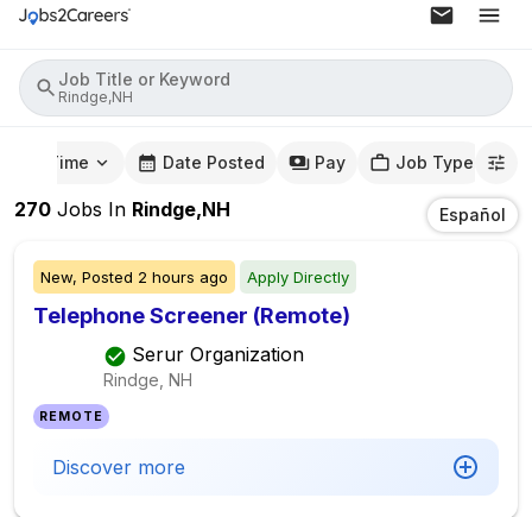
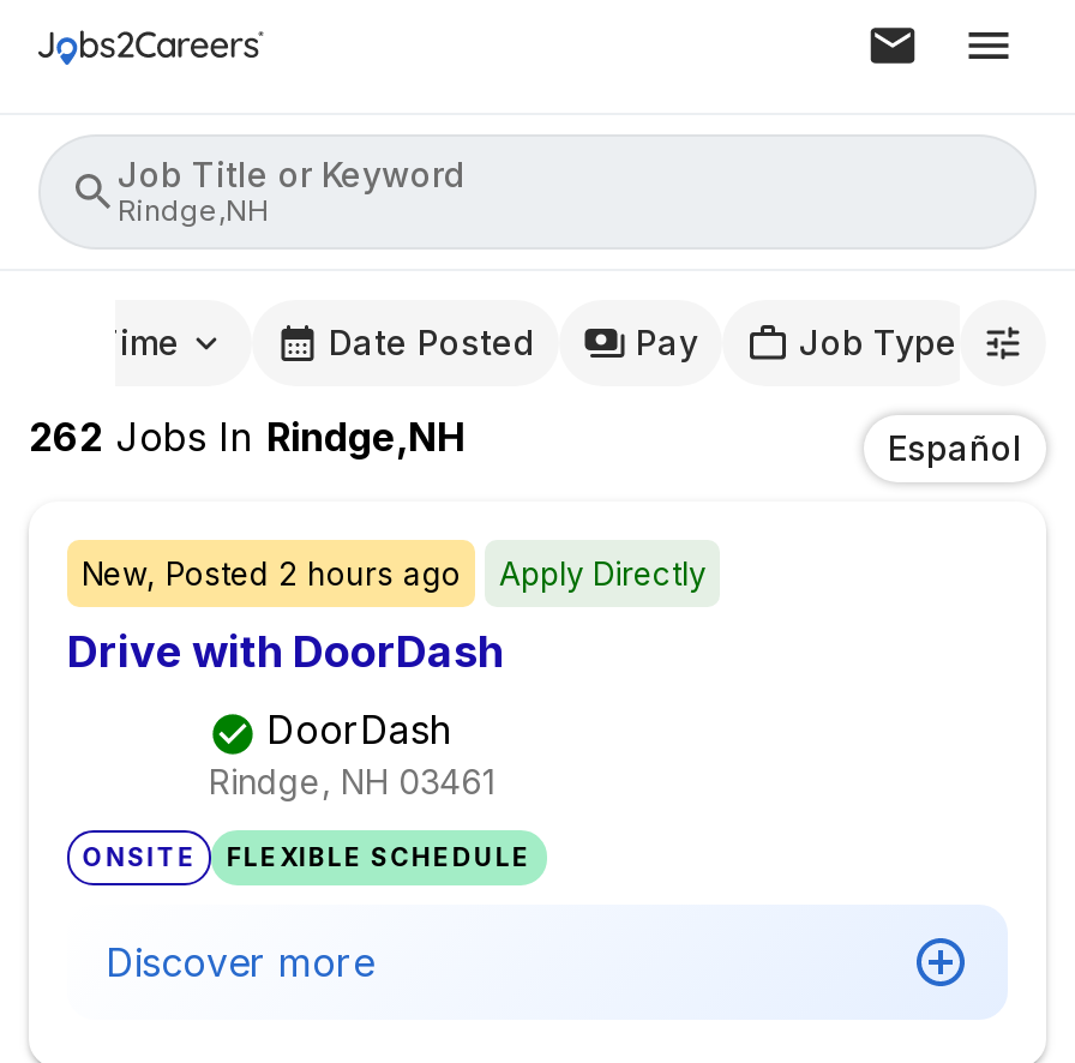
[14,197,230,221] 270 Jobs In Rindge,NH -> [29,413,466,461] 262 Jobs In Rindge,NH
[33,303,350,328] Telephone Screener (Remote) -> [67,626,504,677] Drive with DoorDash
[103,343,304,390] Serur Organization | Rindge, NH -> [209,706,494,801] DoorDash | Rindge, NH 03461
[39,409,104,424] REMOTE -> [82,842,532,873] ONSITE | FLEXIBLE SCHEDULE

